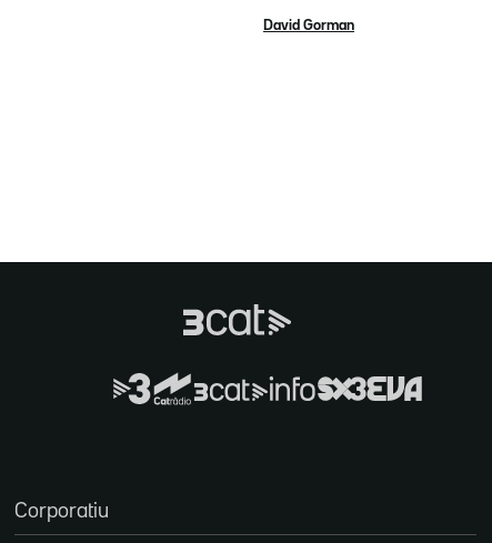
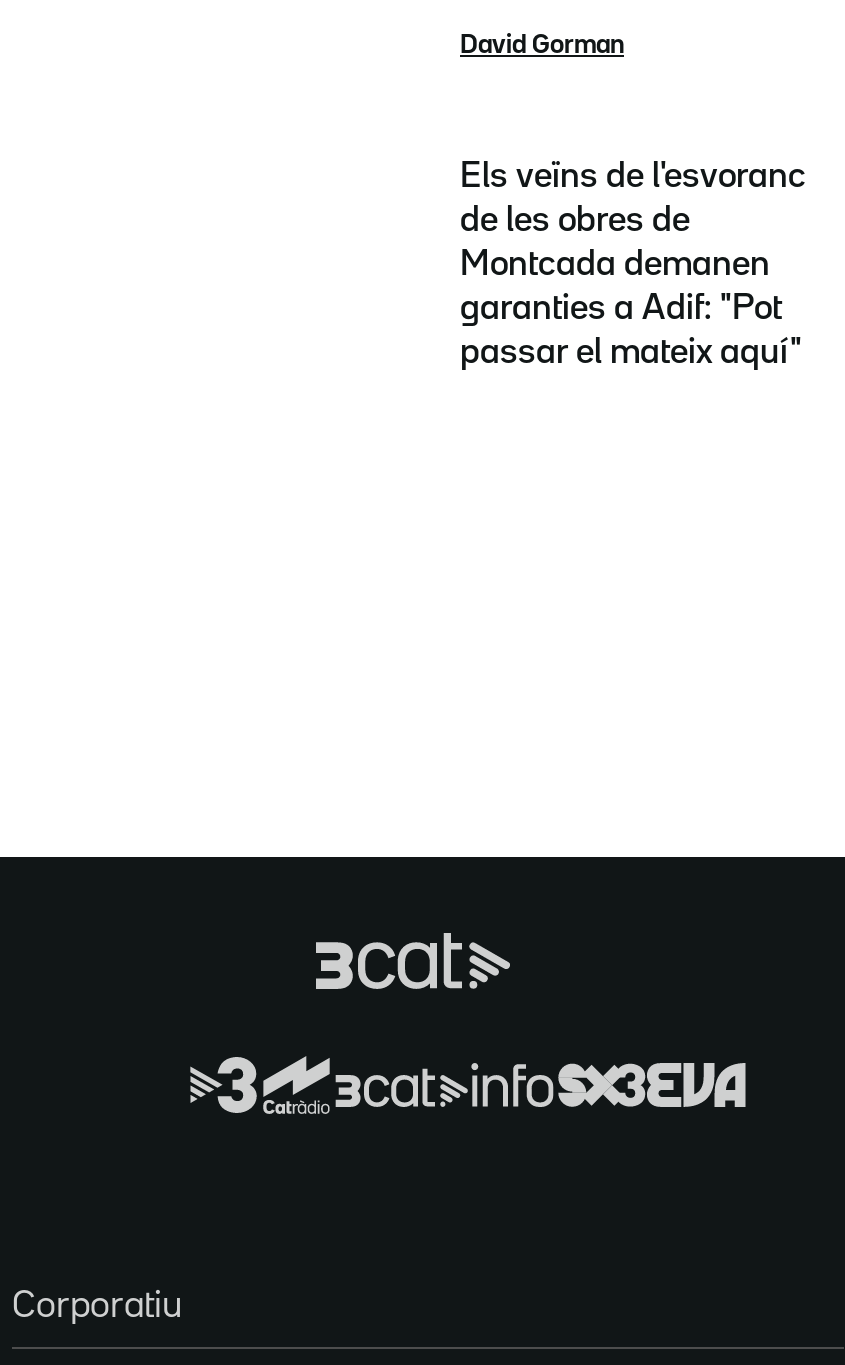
none -> [460,160,806,368] Els veïns de l'esvoranc | de les obres de | Montcada demanen | garanties a Adif: "Pot | passar el mateix aquí"

